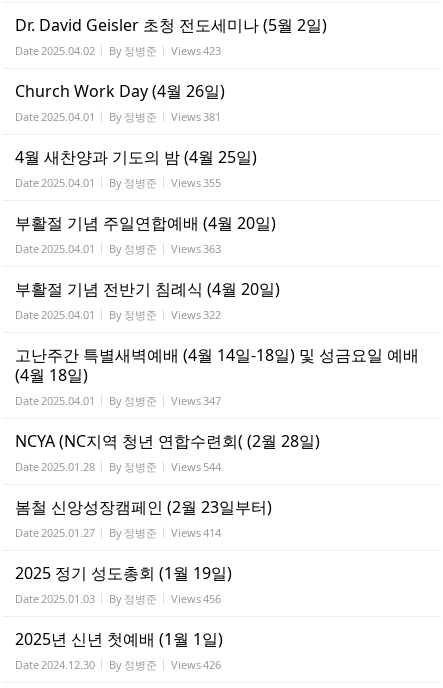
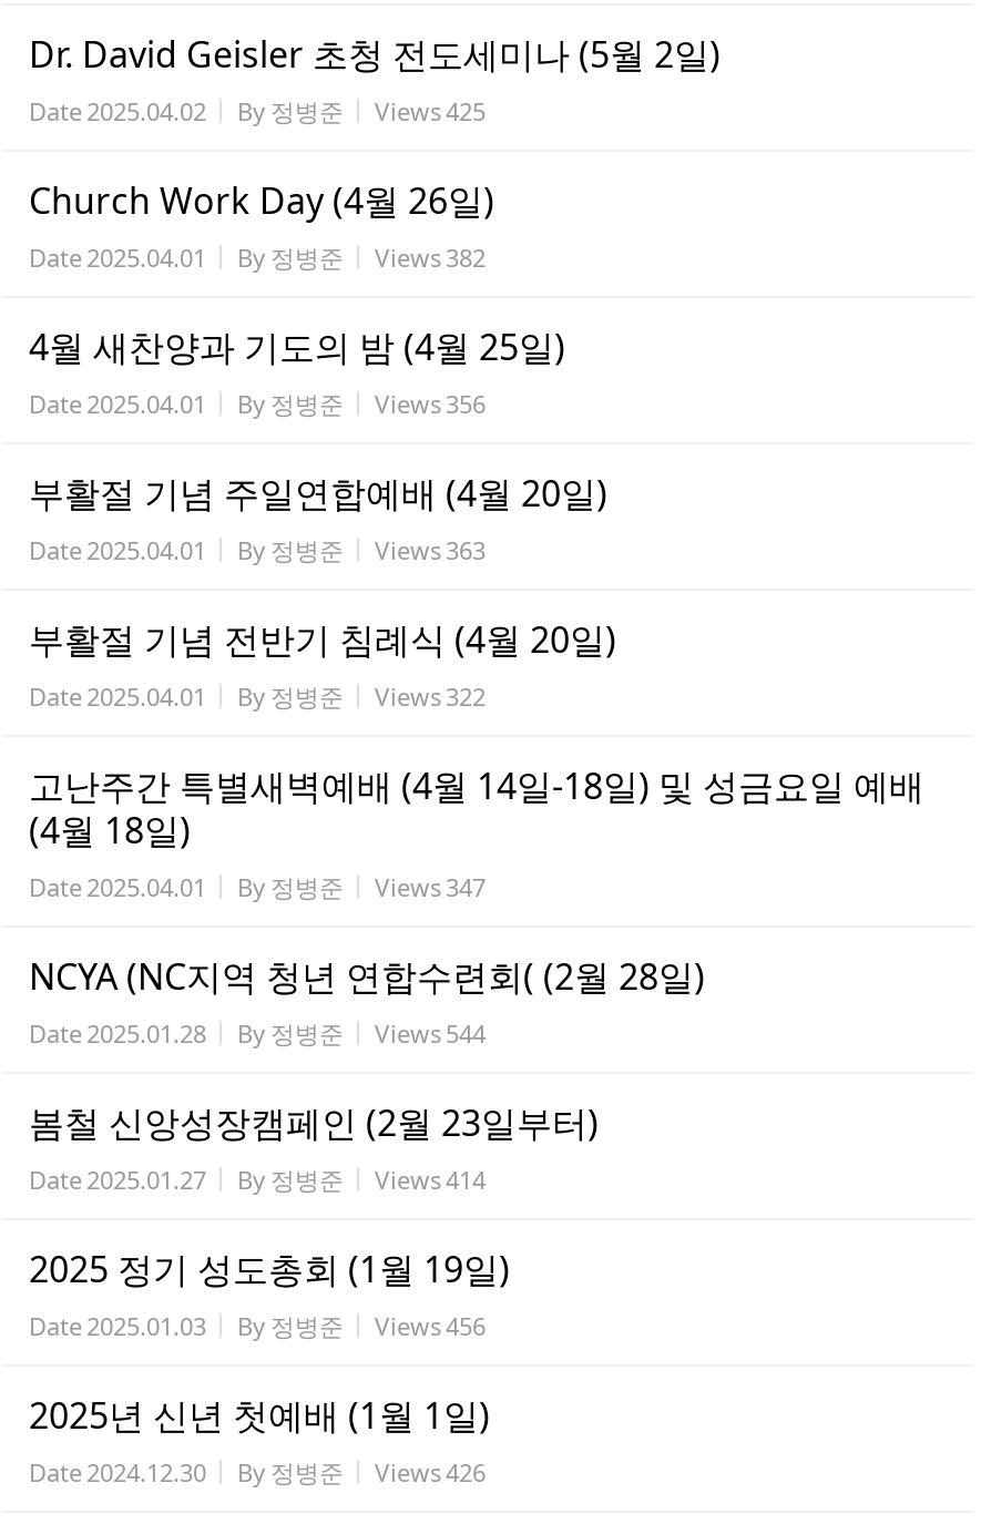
[15,42,221,57] Date 2025.04.02 By 정병준 Views 423 -> [29,93,486,126] Date 2025.04.02 By 정병준 Views 425
[15,108,221,123] Date 2025.04.01 By 정병준 Views 381 -> [29,239,486,273] Date 2025.04.01 By 정병준 Views 382
[15,174,221,189] Date 2025.04.01 By 정병준 Views 355 -> [29,386,486,419] Date 2025.04.01 By 정병준 Views 356

